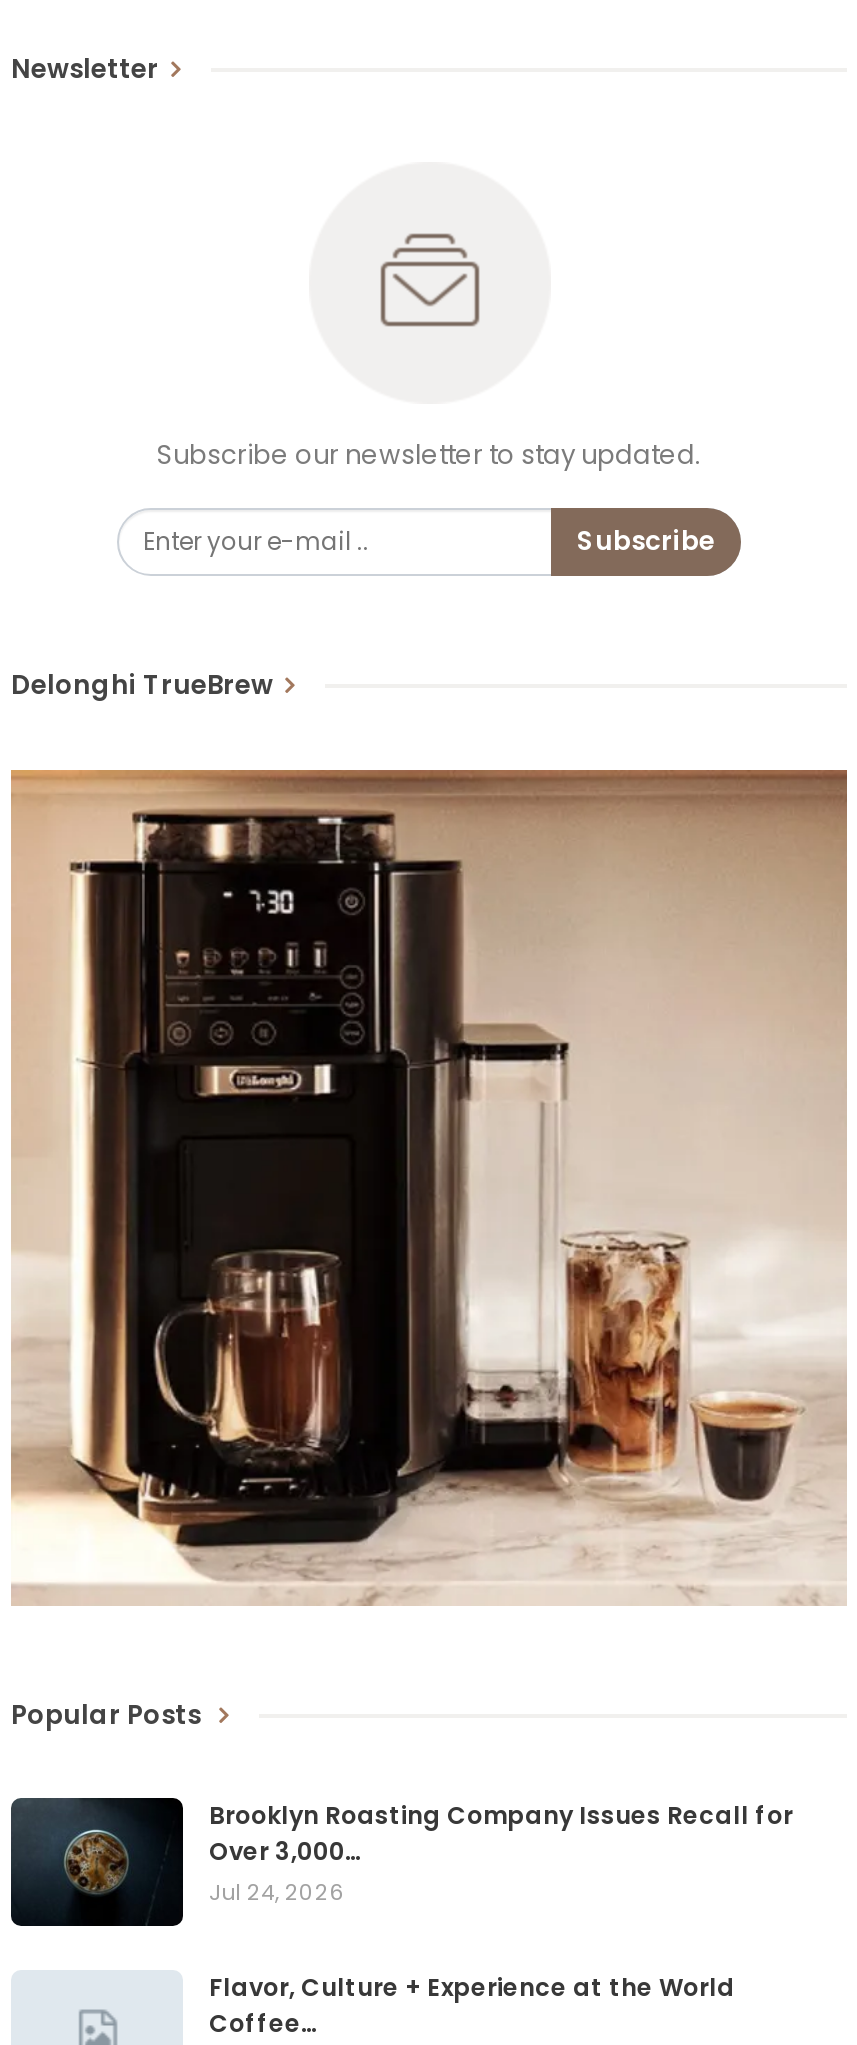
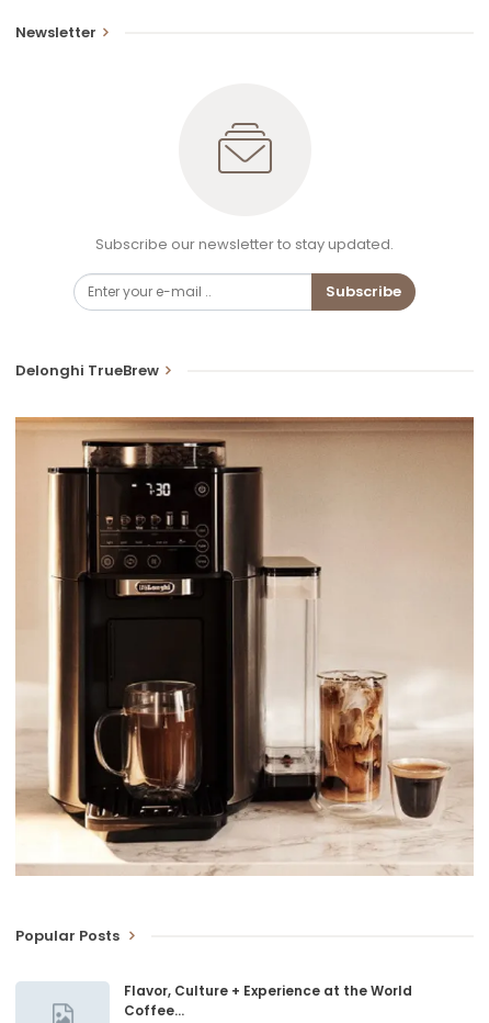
[9,1794,793,1928] [image] | Brooklyn Roasting Company Issues Recall for | Over 3,000… | Jul 24, 2026 -> none

